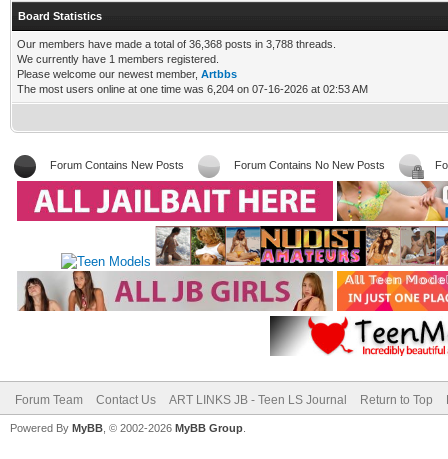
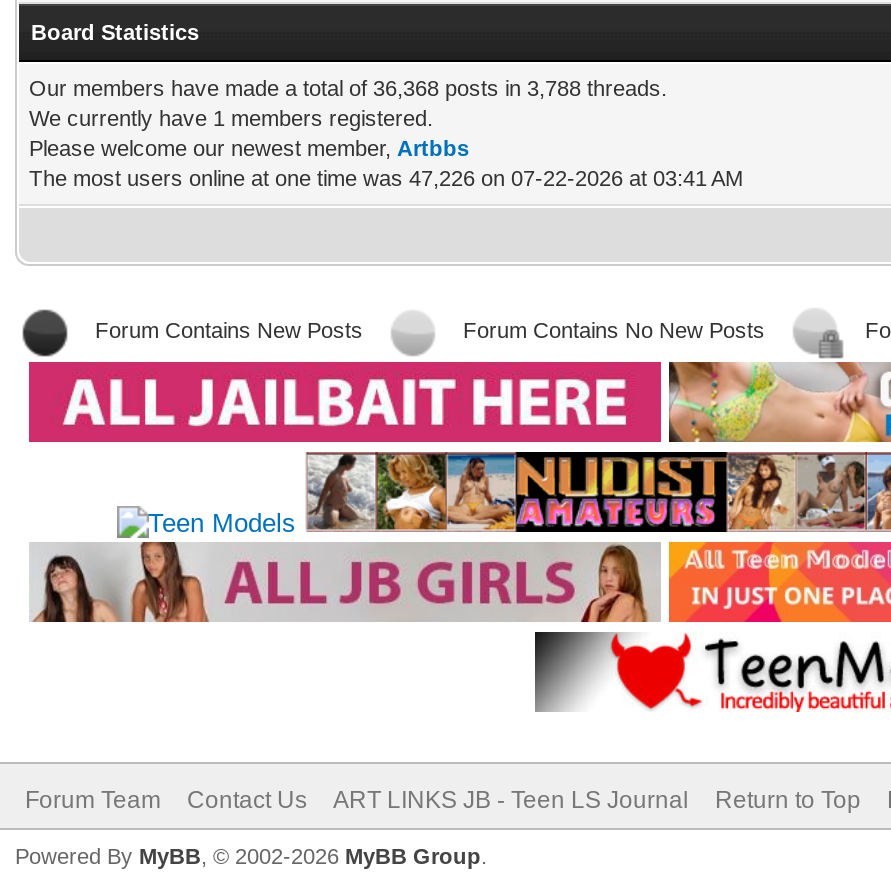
[17,83,368,95] The most users online at one time was 6,204 on 07-16-2026 at 02:53 AM -> [29,166,743,190] The most users online at one time was 47,226 on 07-22-2026 at 03:41 AM

